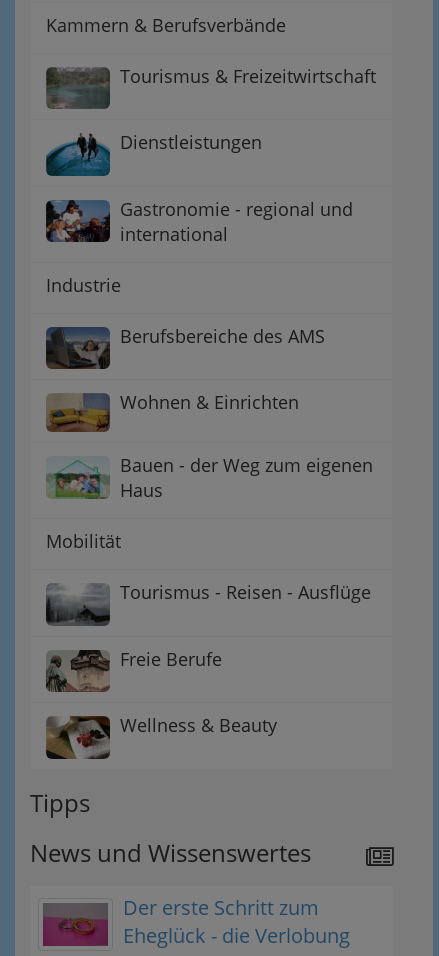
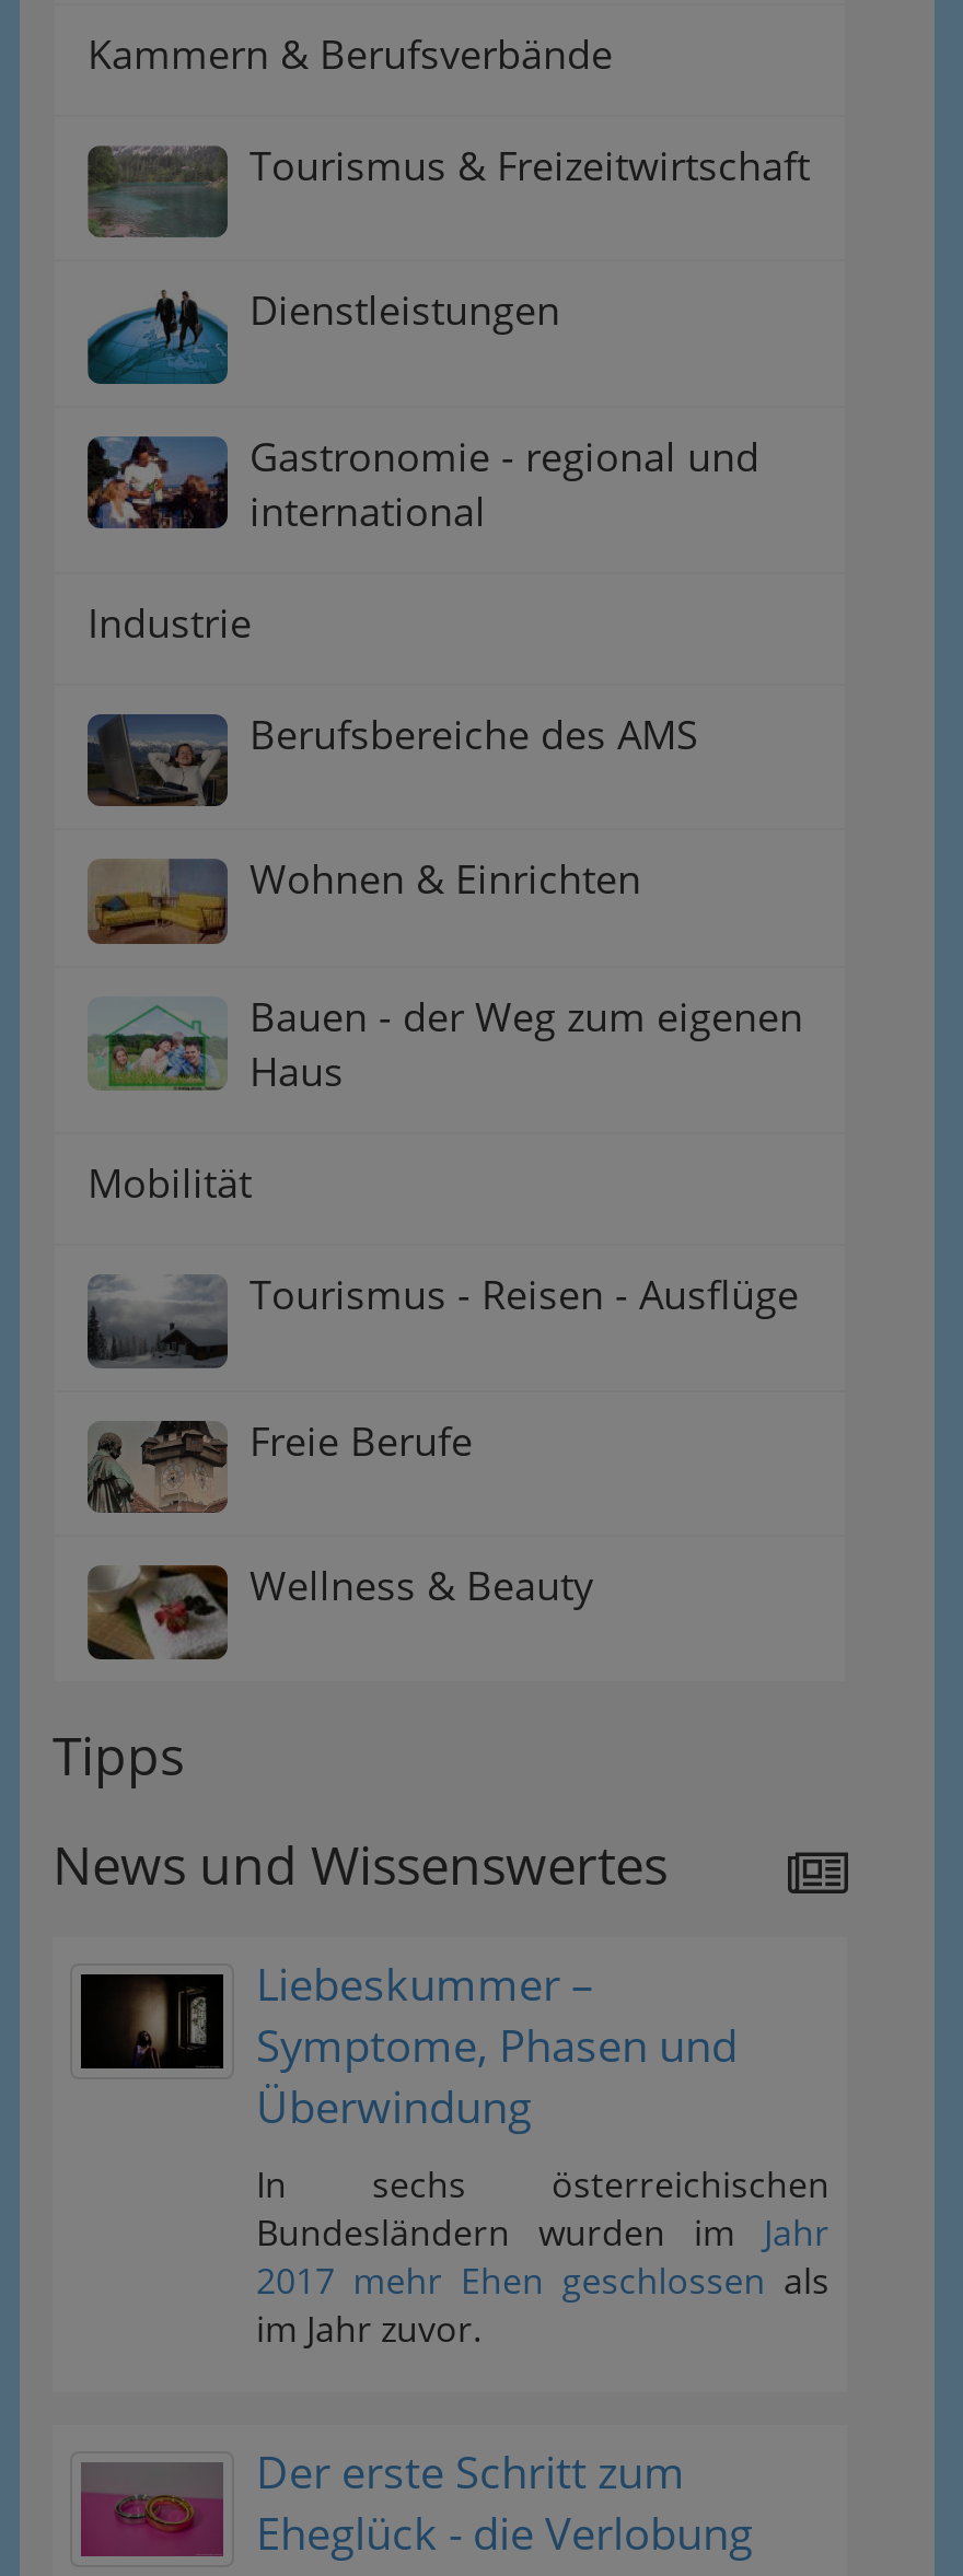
none -> [79,1955,829,2353] [image] | Liebeskummer – | Symptome, Phasen und | Überwindung | In sechs österreichischen | Bundesländern wurden im Jahr | 2017 mehr Ehen geschlossen als | im Jahr zuvor.

